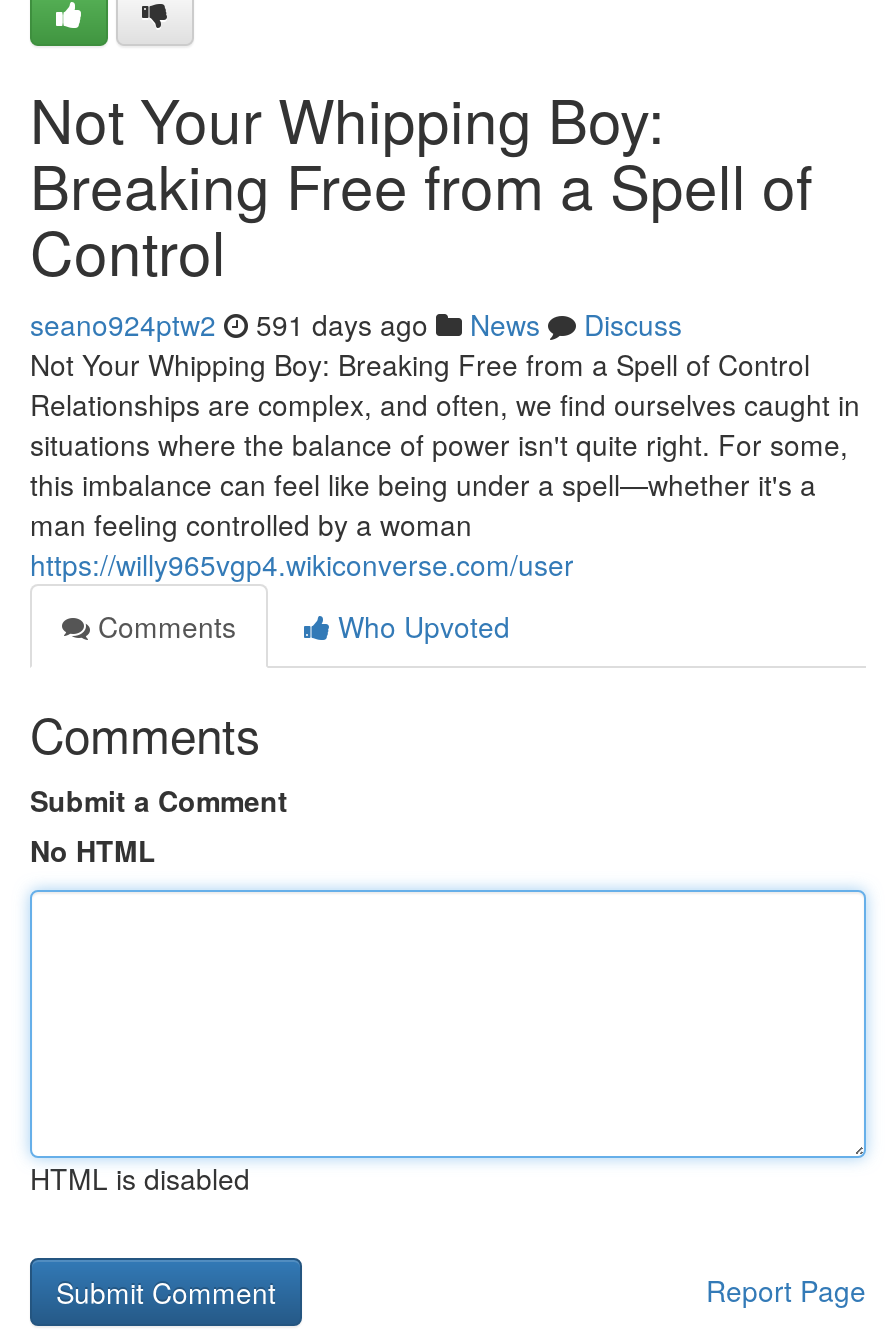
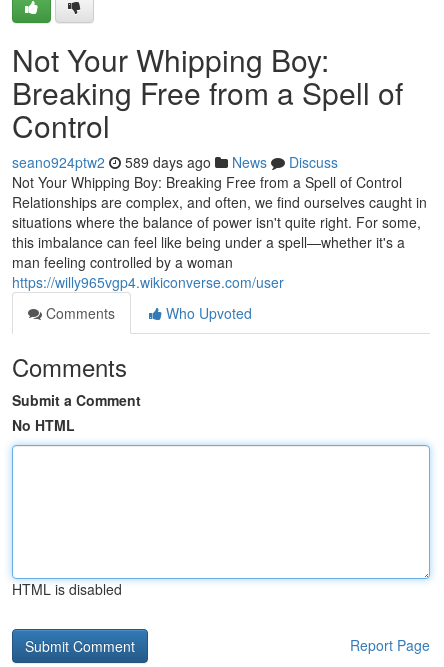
[30,304,682,344] seano924ptw2 591 days ago News Discuss -> [12,152,338,172] seano924ptw2 589 days ago News Discuss

